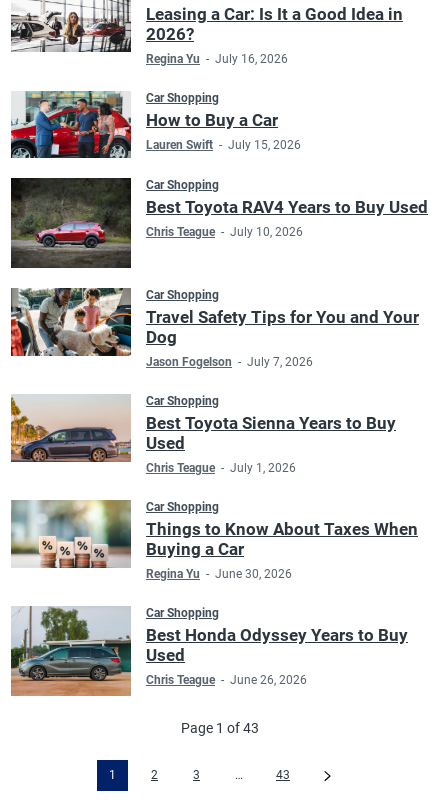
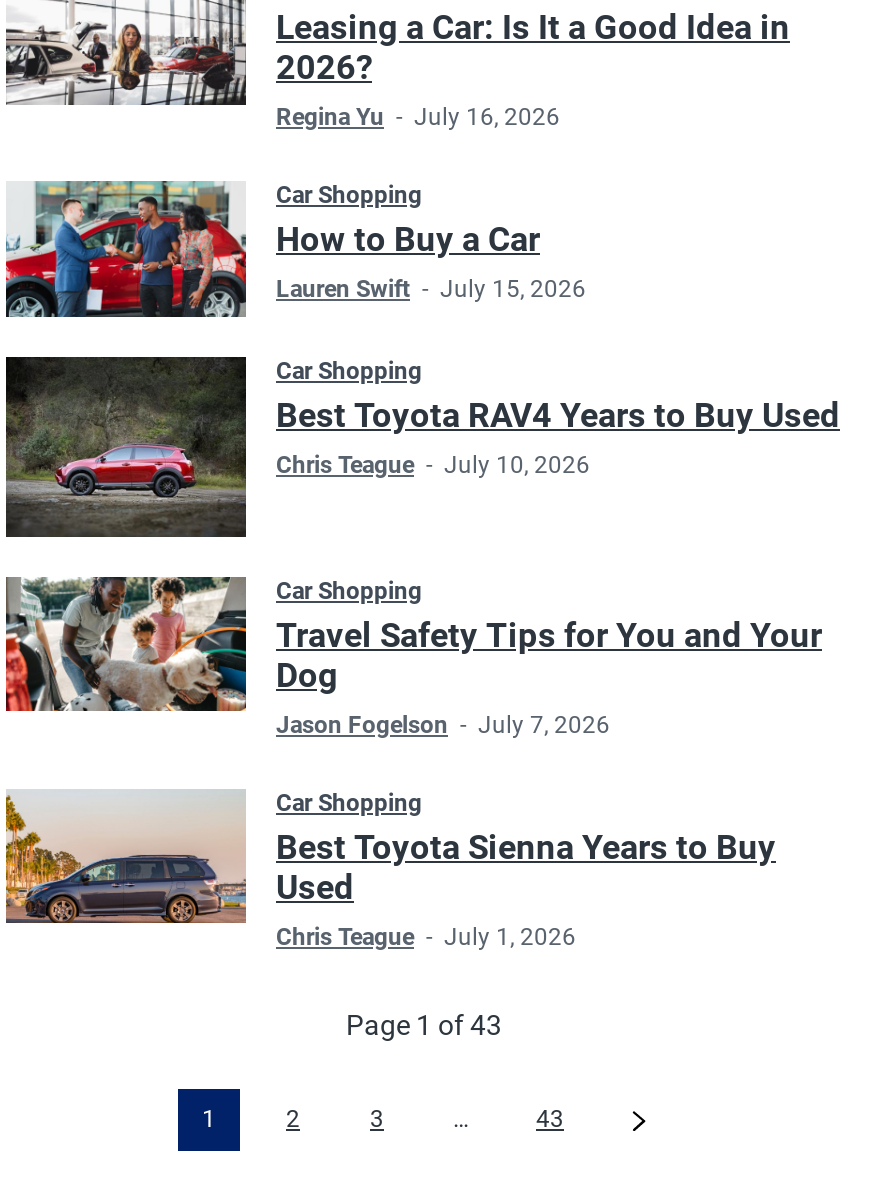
[10,499,418,687] [image] | Car Shopping | Things to Know About Taxes When | Buying a Car | Regina Yu - June 30, 2026 | Car Shopping | Best Honda Odyssey Years to Buy | Used | Chris Teague - June 26, 2026 -> none
[10,605,132,697] [image] -> none

